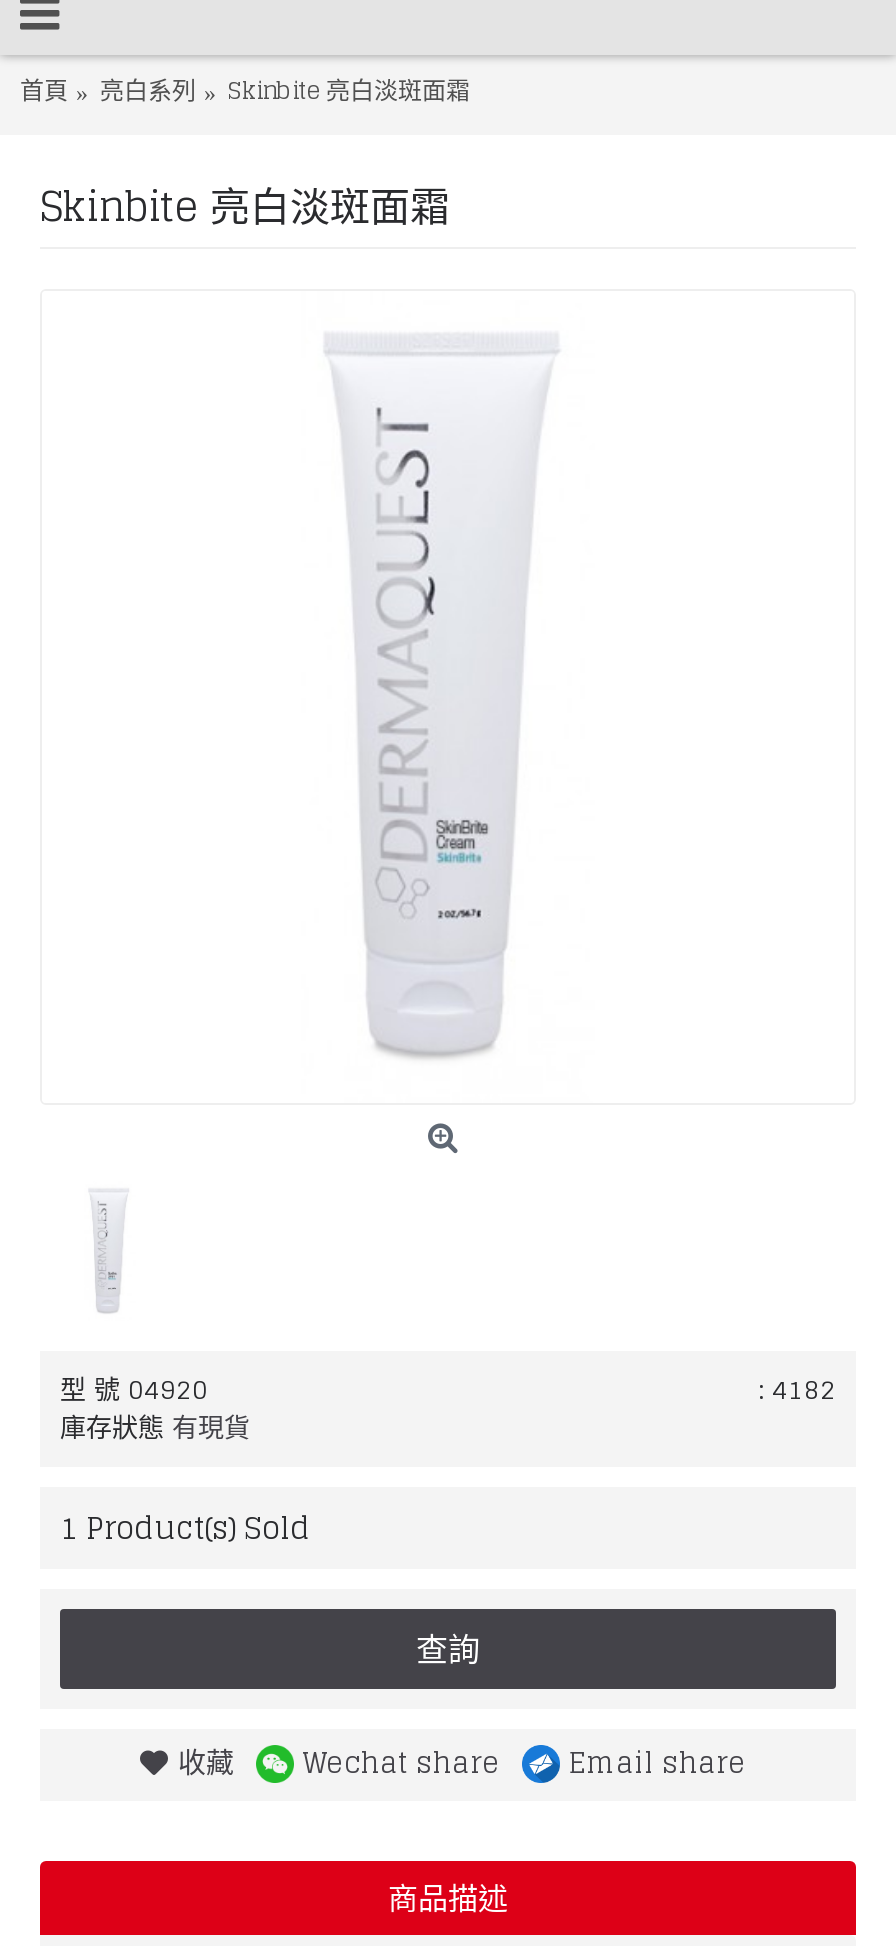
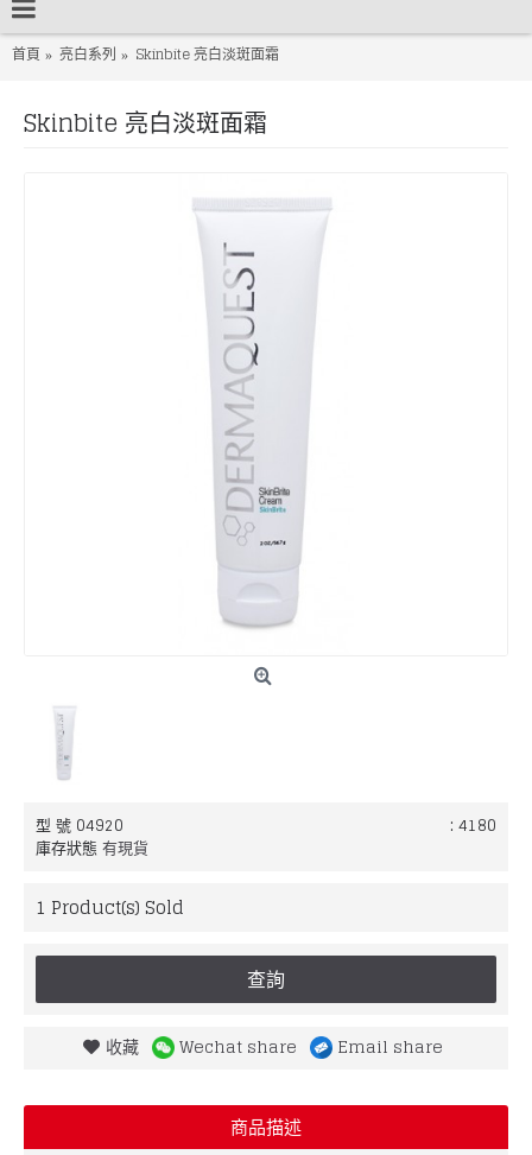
[758,1366,836,1412] : 4182 -> [450,811,496,839] : 4180

